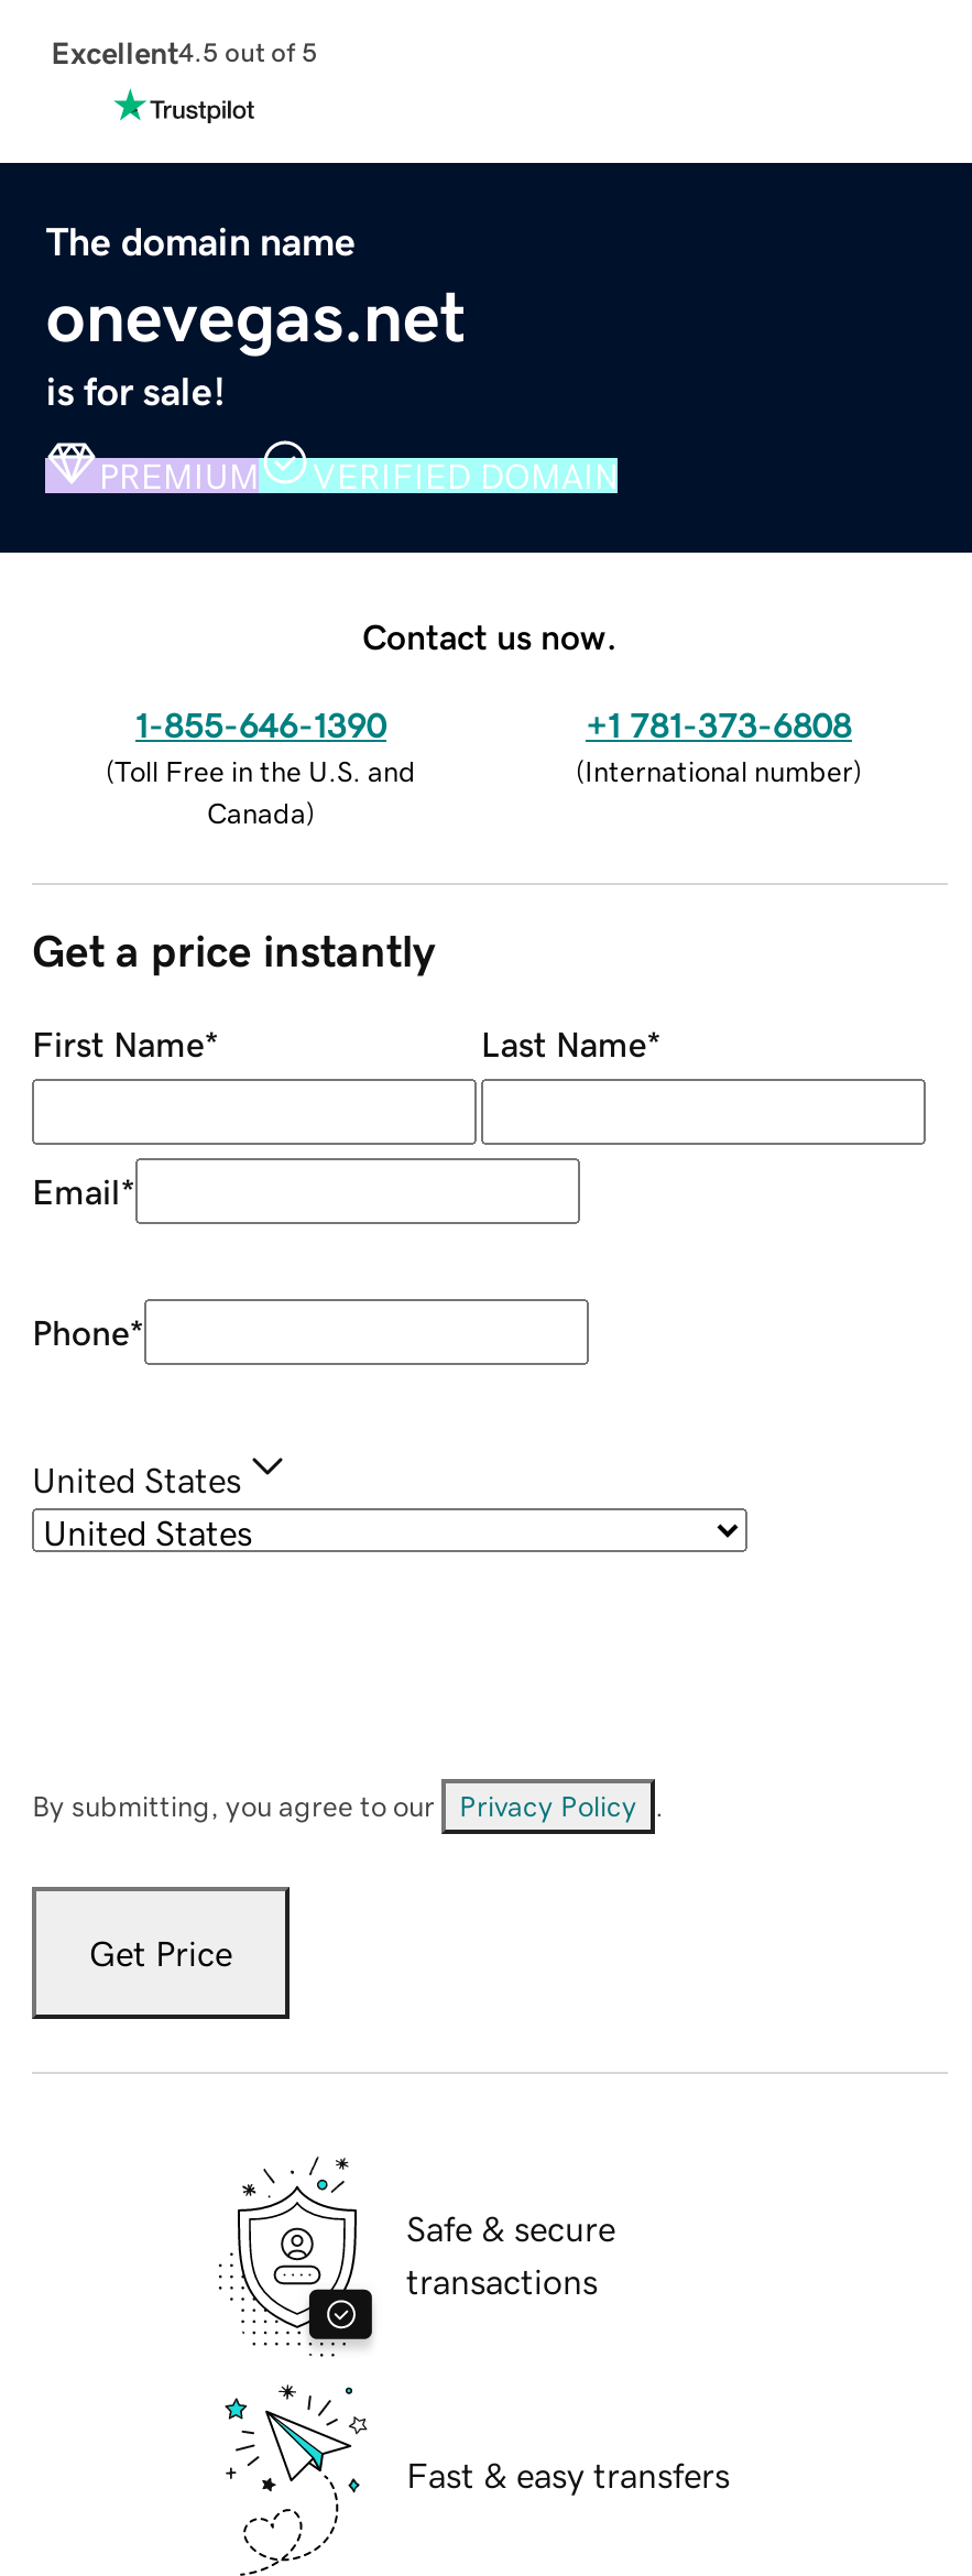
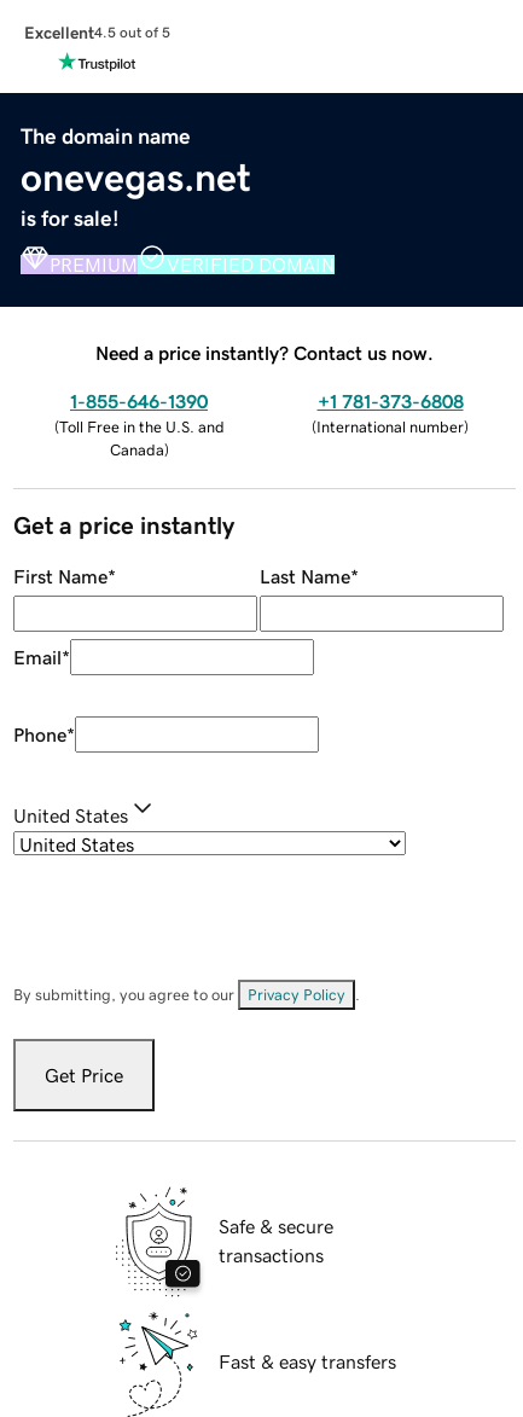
[362,618,618,653] Contact us now. -> [95,343,434,362] Need a price instantly? Contact us now.

